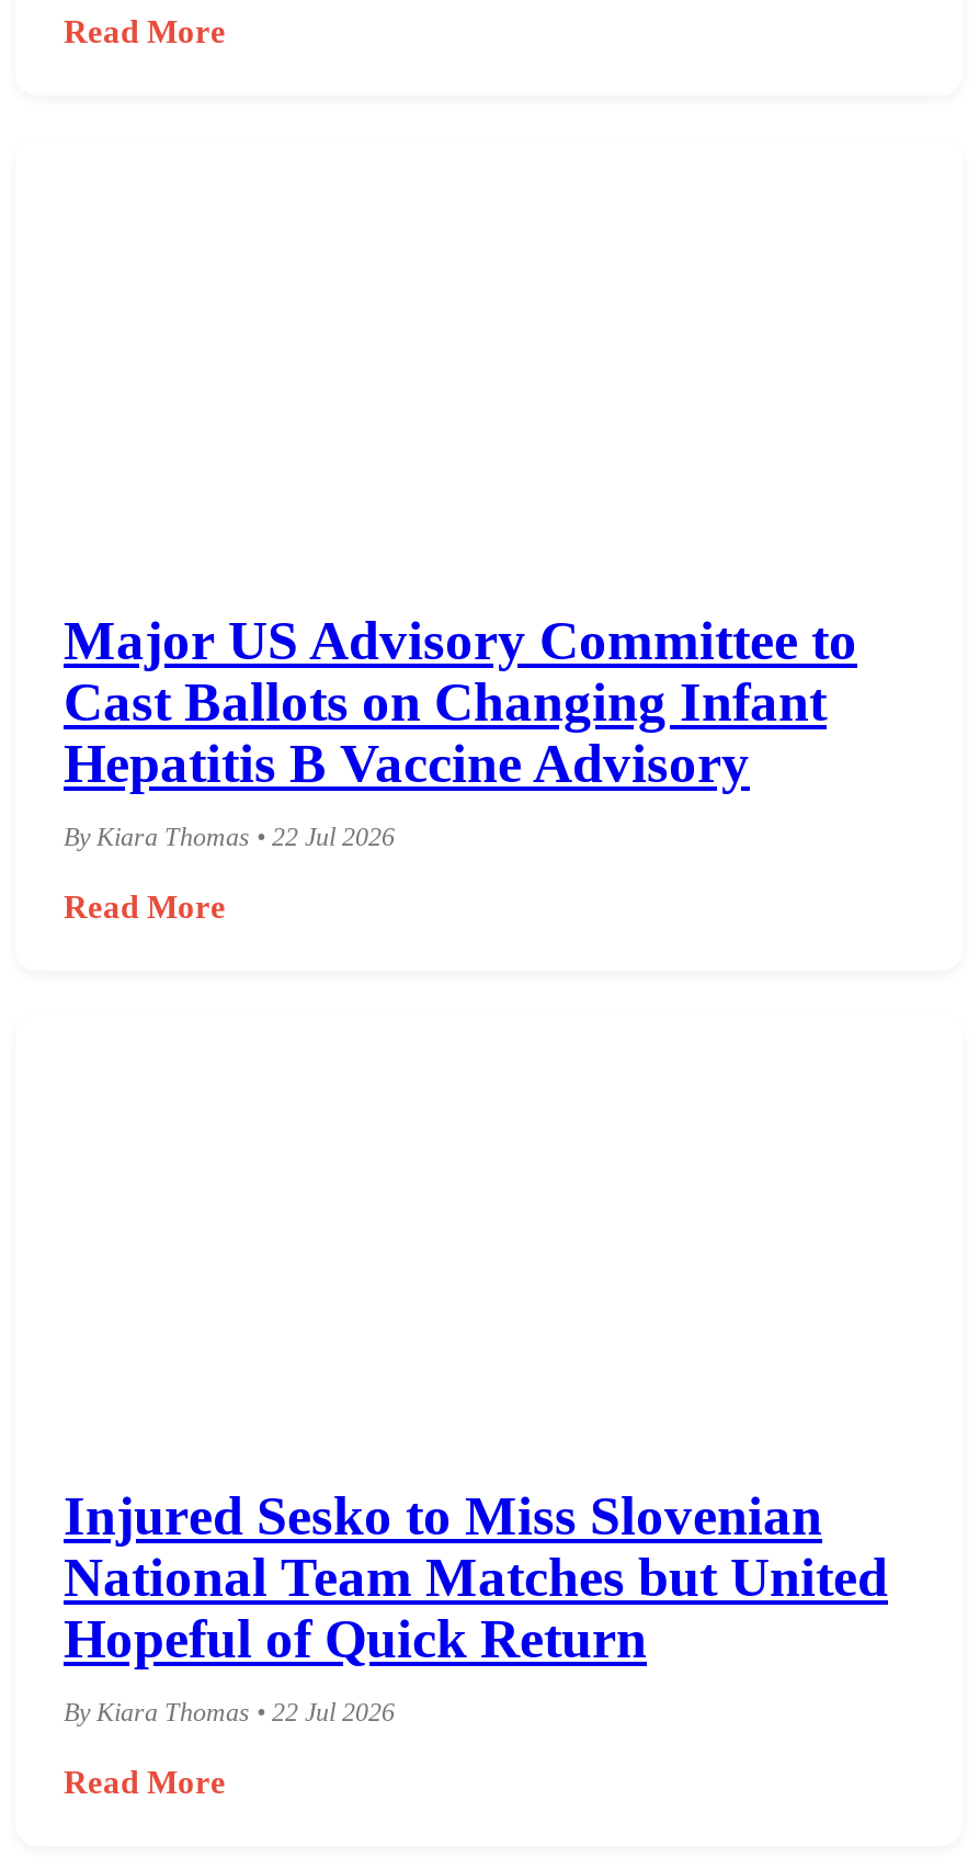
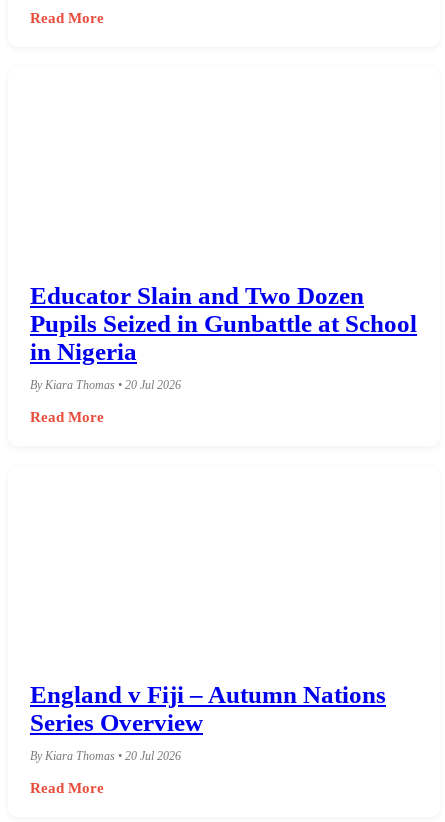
[64,611,857,793] Major US Advisory Committee to | Cast Ballots on Changing Infant | Hepatitis B Vaccine Advisory -> [30,282,417,365] Educator Slain and Two Dozen | Pupils Seized in Gunbattle at School | in Nigeria
[64,822,395,852] By Kiara Thomas • 22 Jul 2026 -> [30,378,181,392] By Kiara Thomas • 20 Jul 2026
[64,1486,888,1668] Injured Sesko to Miss Slovenian | National Team Matches but United | Hopeful of Quick Return -> [30,681,386,736] England v Fiji – Autumn Nations | Series Overview
[64,1697,395,1728] By Kiara Thomas • 22 Jul 2026 -> [30,749,181,763] By Kiara Thomas • 20 Jul 2026

